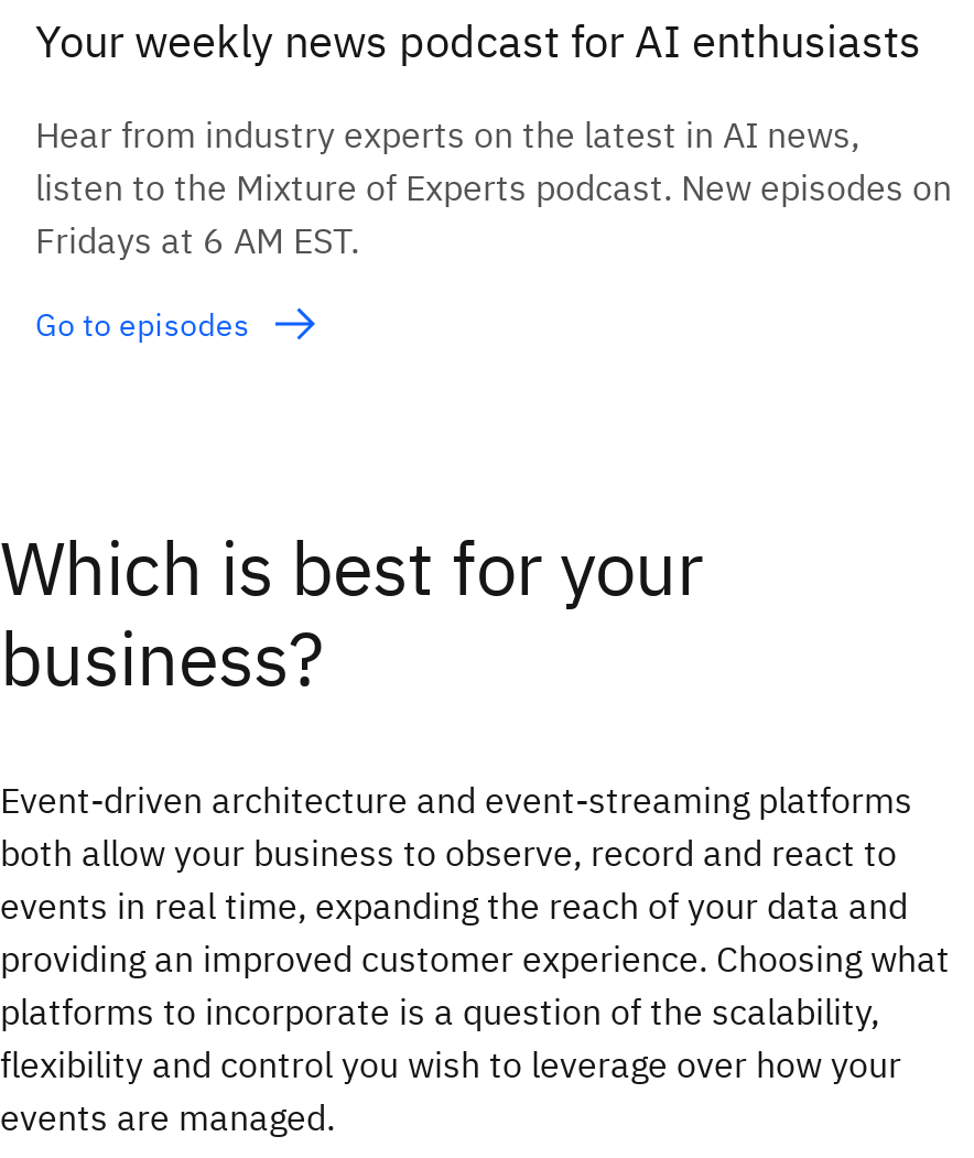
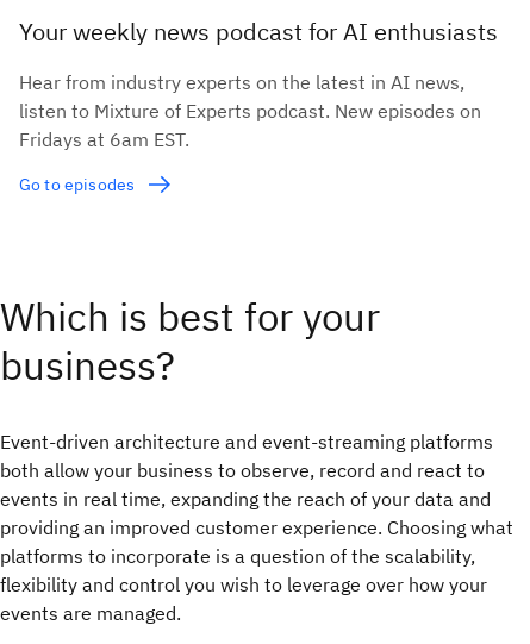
[35,165,952,262] listen to the Mixture of Experts podcast. New episodes on | Fridays at 6 AM EST. -> [19,99,481,151] listen to Mixture of Experts podcast. New episodes on | Fridays at 6am EST.

